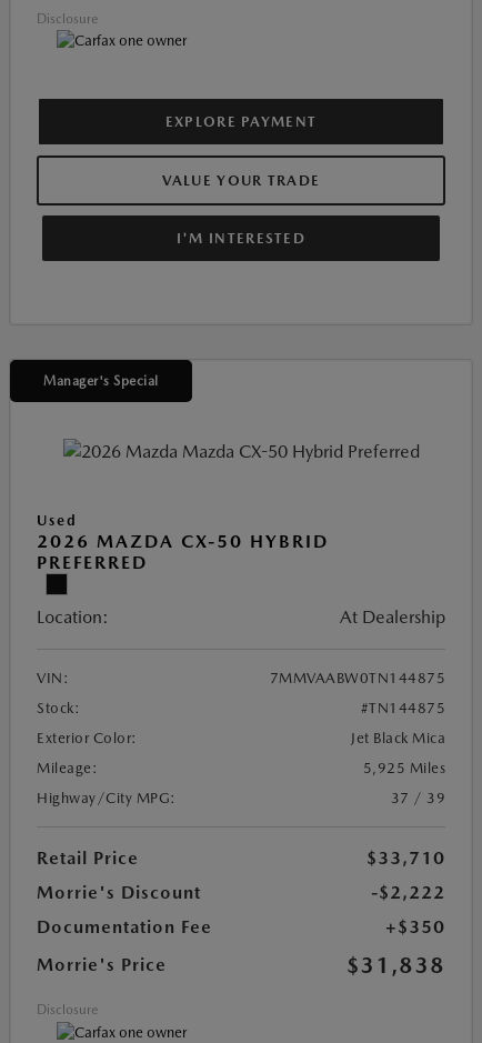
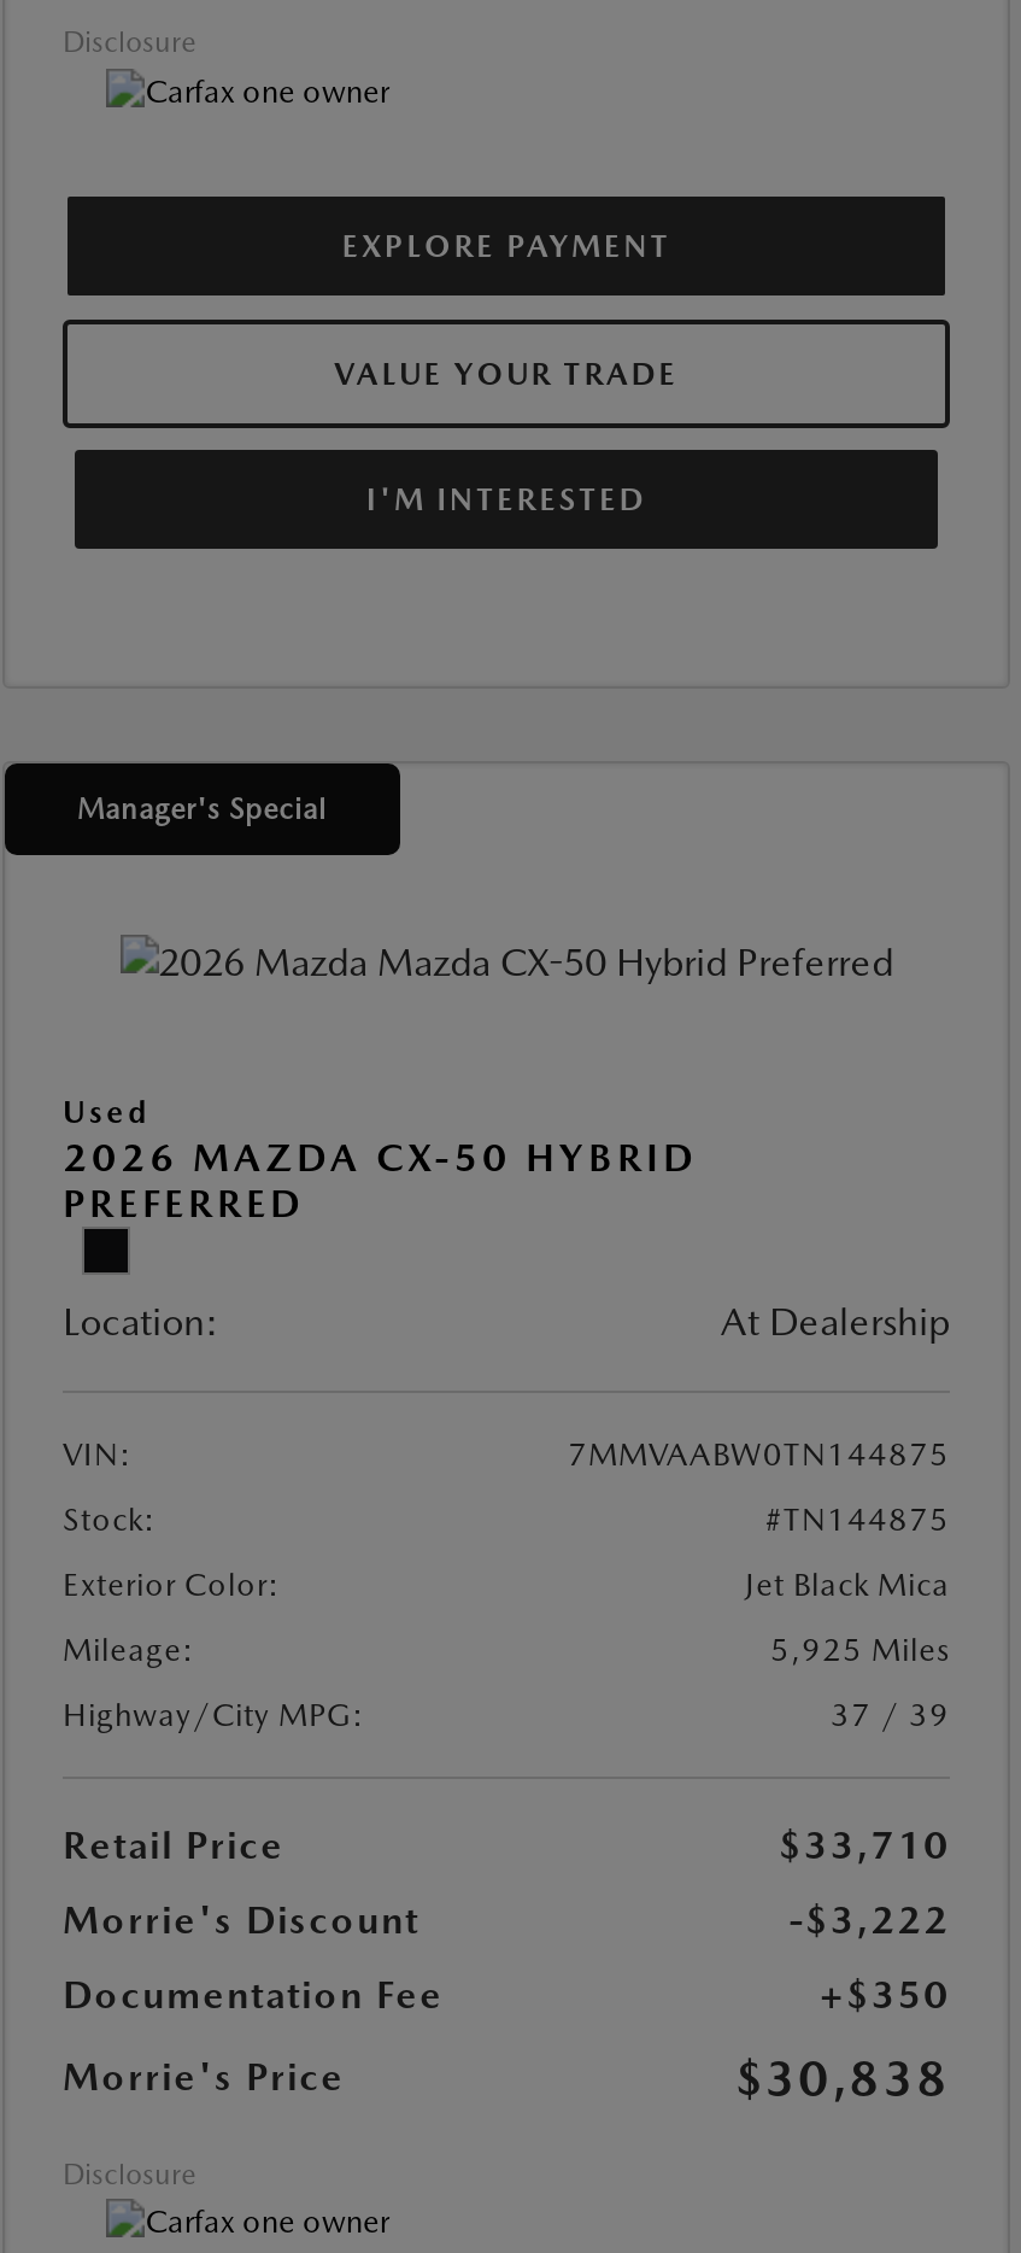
[371,882,445,903] -$2,222 -> [788,1896,950,1942] -$3,222
[347,952,445,979] $31,838 -> [735,2048,950,2106] $30,838

